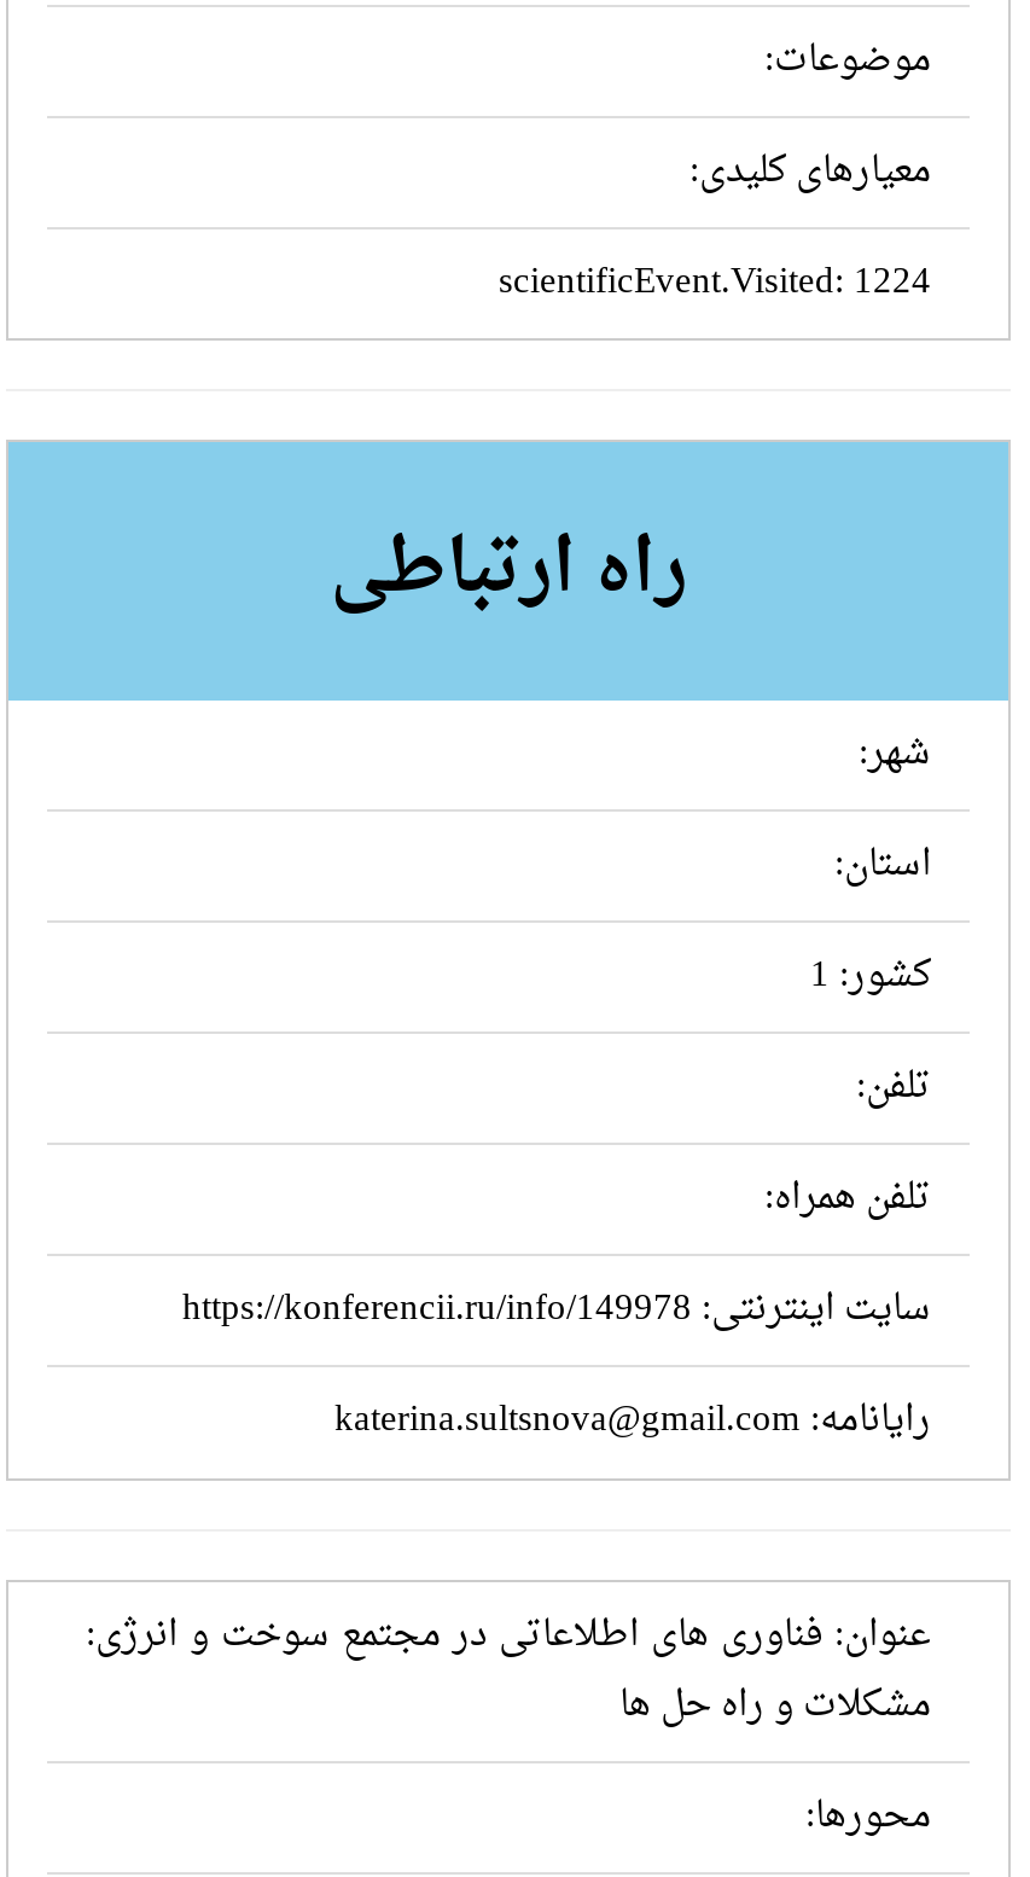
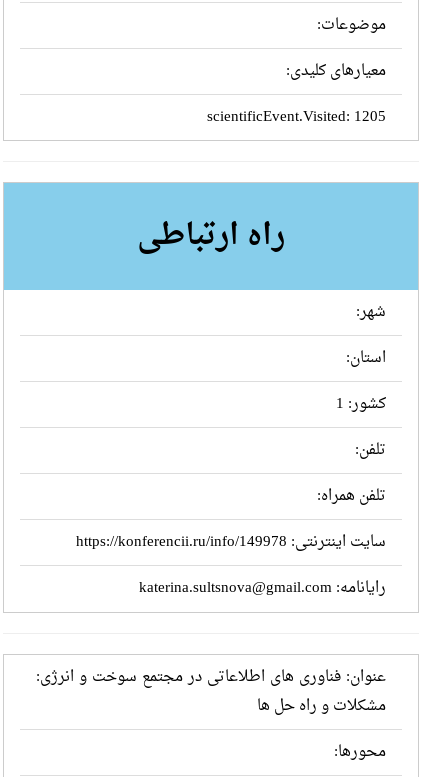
[499,249,931,319] scientificEvent.Visited: 1224 -> [207,103,386,132] scientificEvent.Visited: 1205

